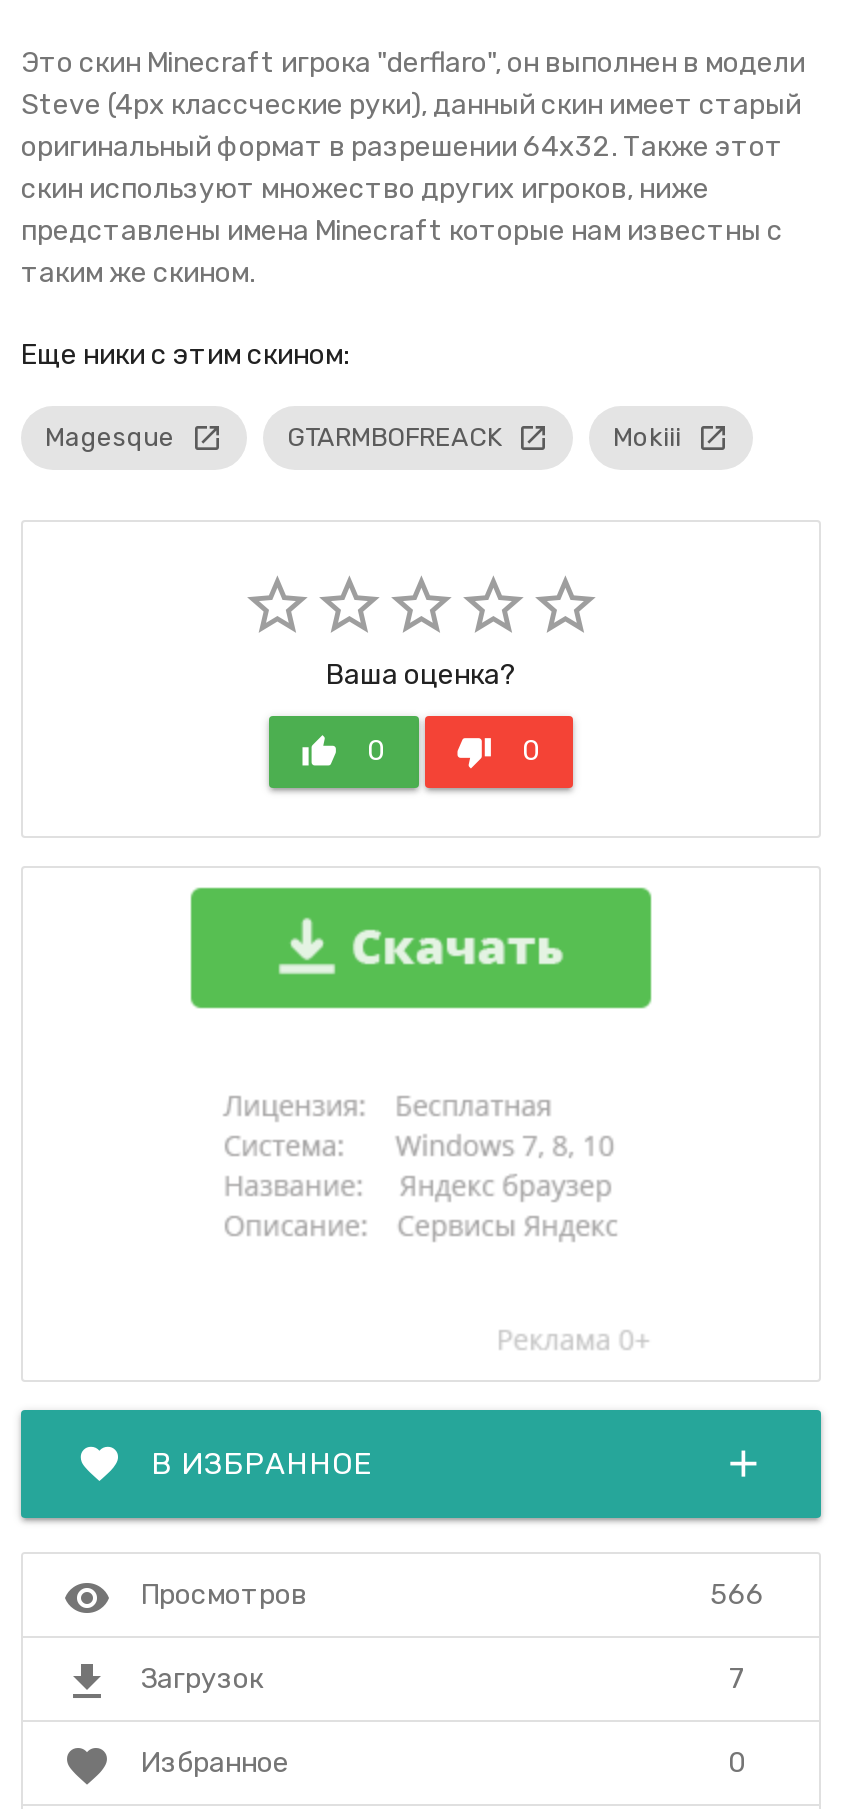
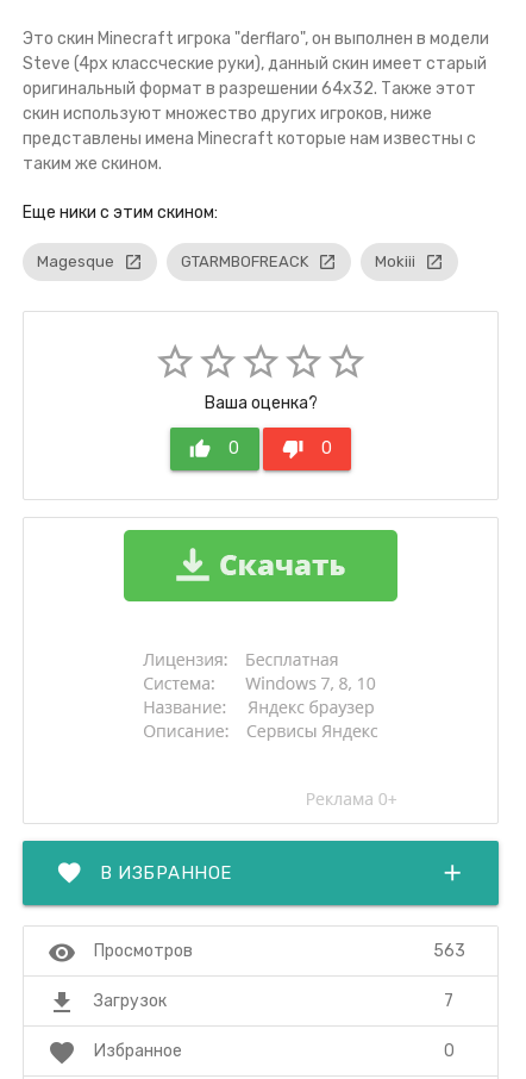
[710,1577,764,1611] 566 -> [433,940,465,961] 563

